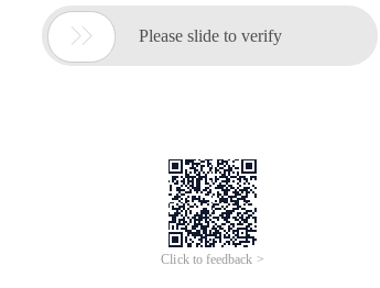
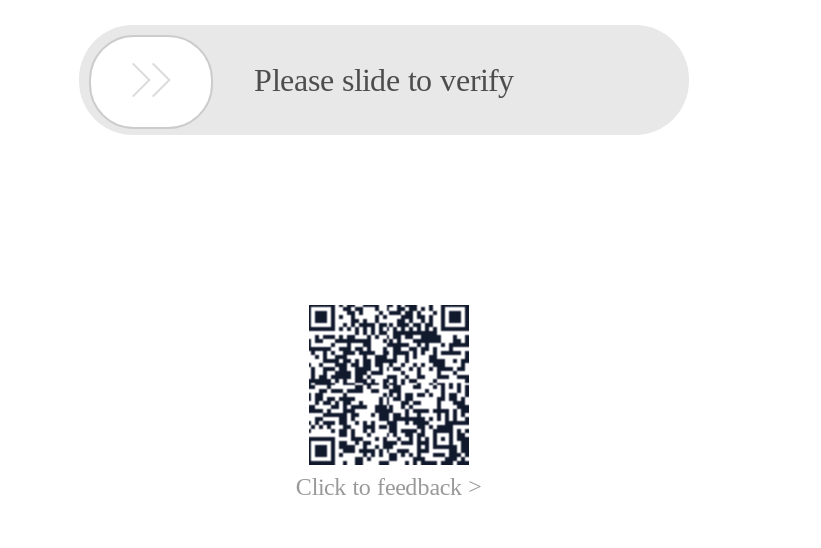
[169,159,258,248] [image] -> [307,303,471,467] [image]

